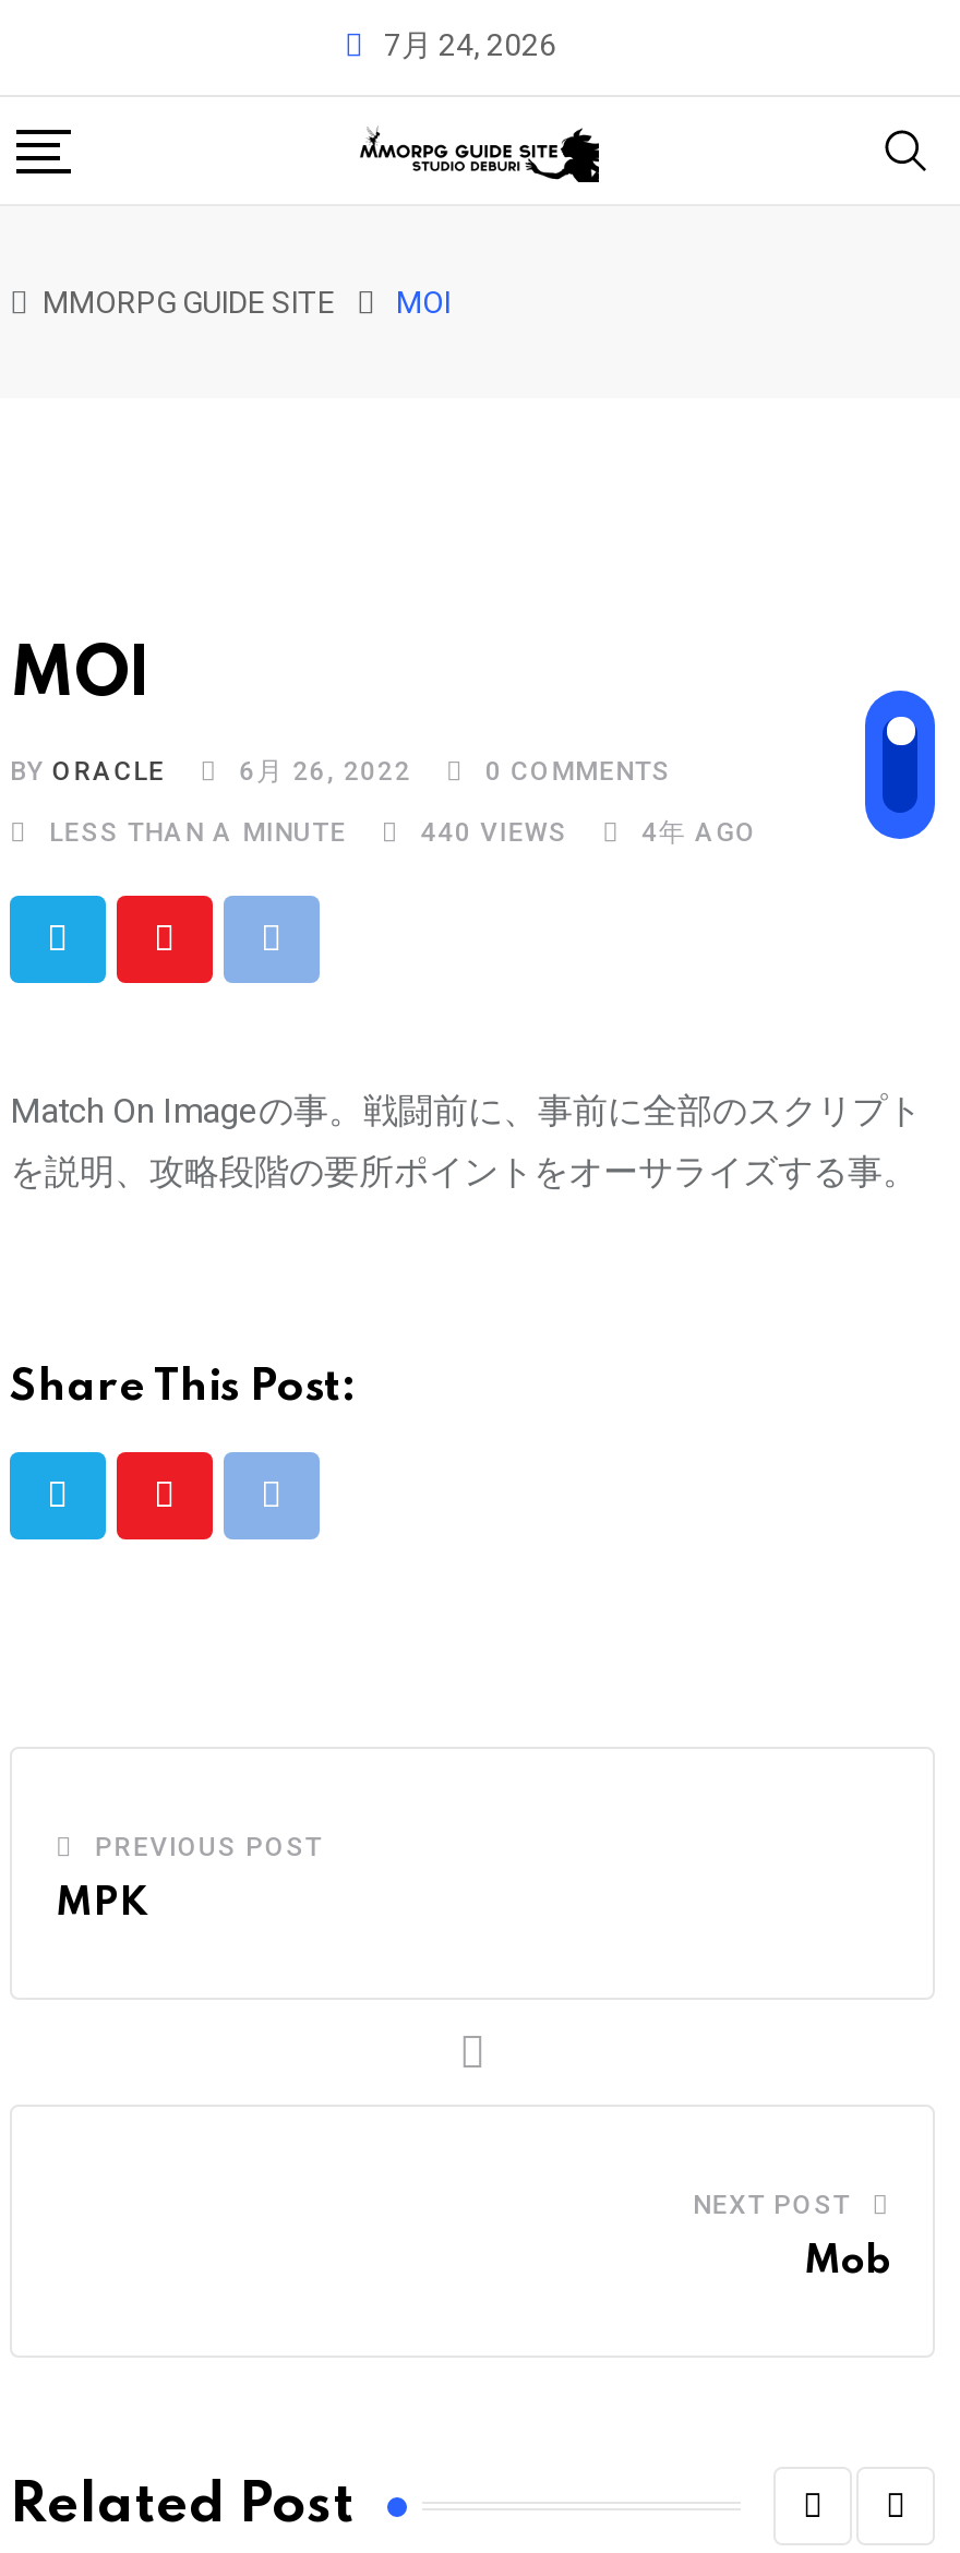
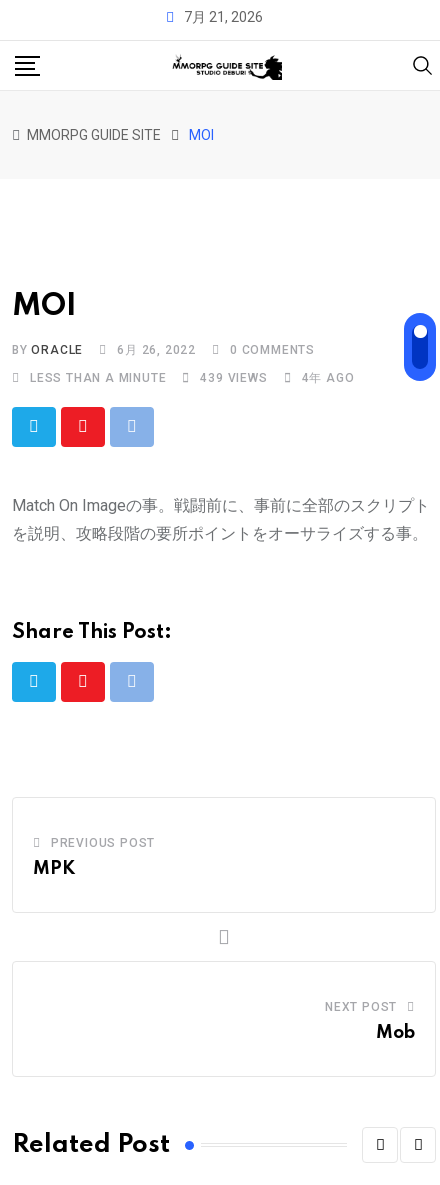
[384,27,556,62] 7月 24, 2026 -> [183,9,262,25] 7月 21, 2026
[421,818,567,849] 440 VIEWS -> [200,371,268,385] 439 VIEWS

